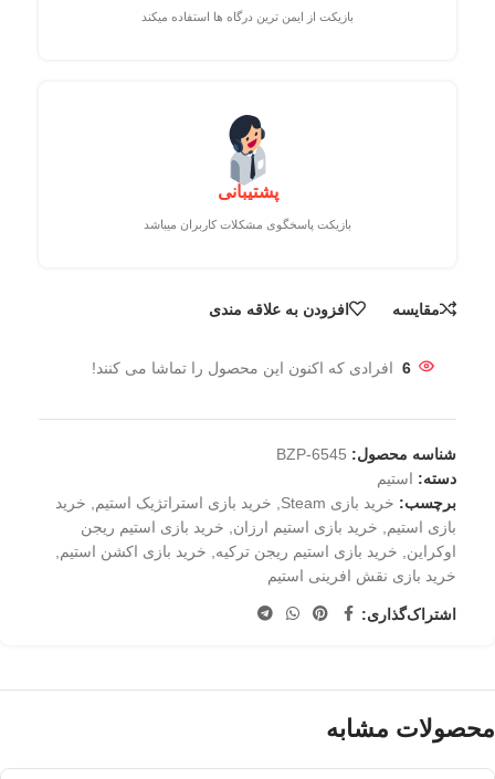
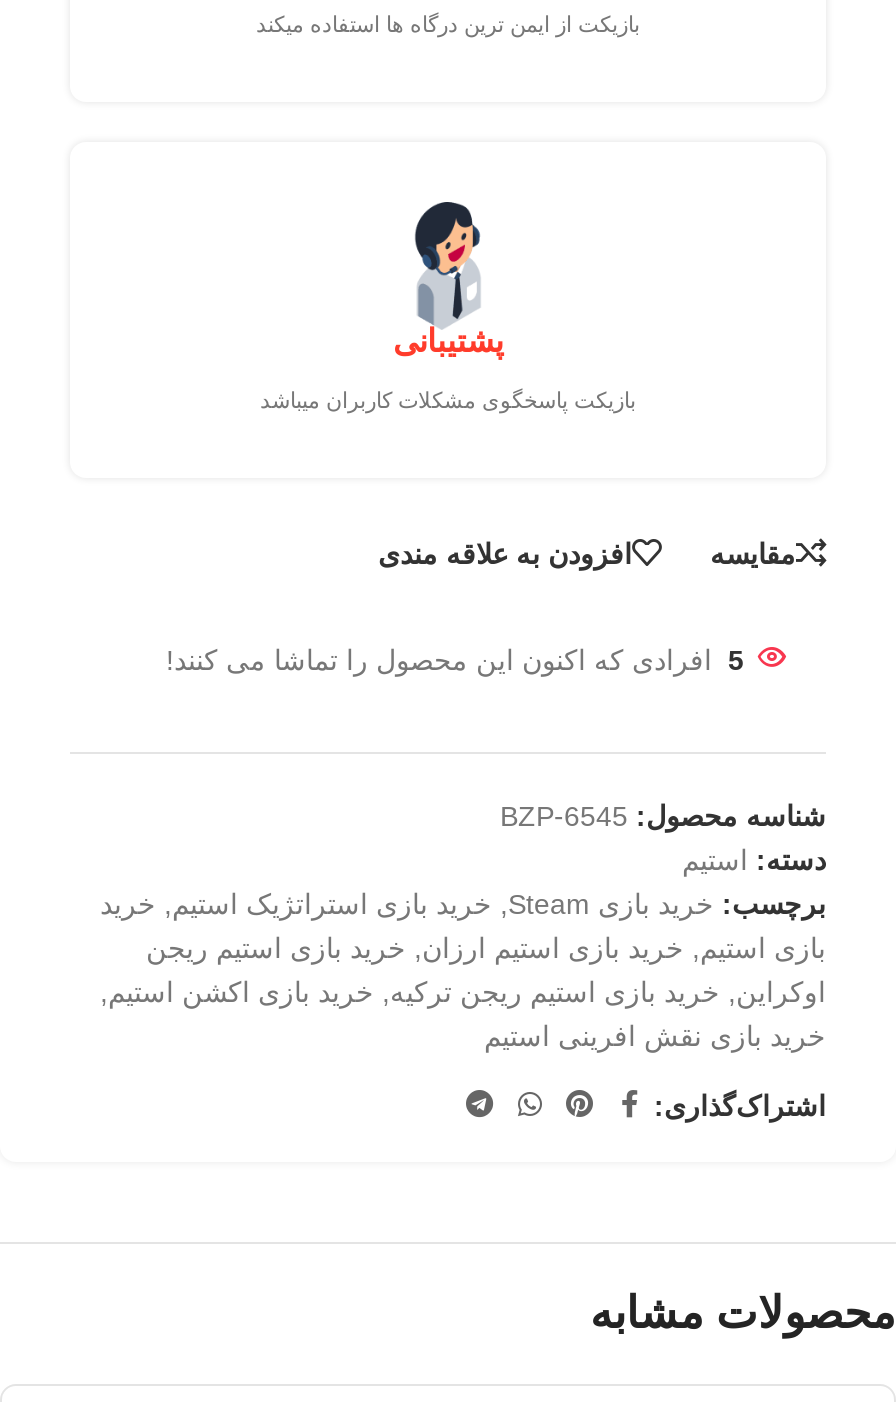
[92,359,411,377] 6 افرادی که اکنون این محصول را تماشا می کنند! -> [166,644,744,676] 5 افرادی که اکنون این محصول را تماشا می کنند!

